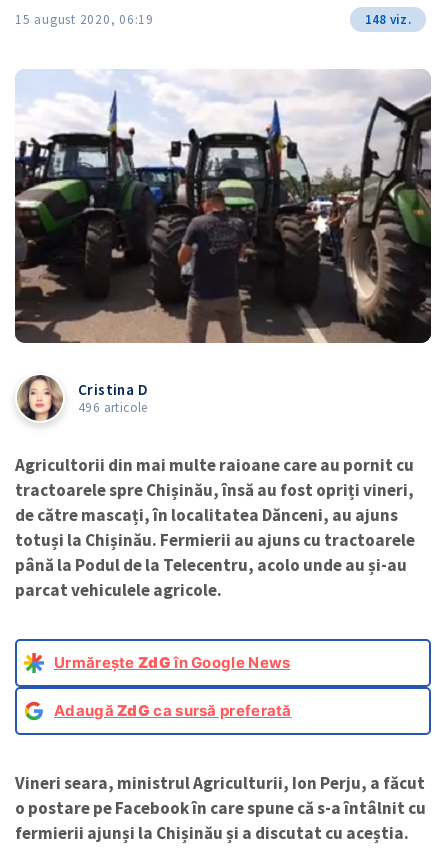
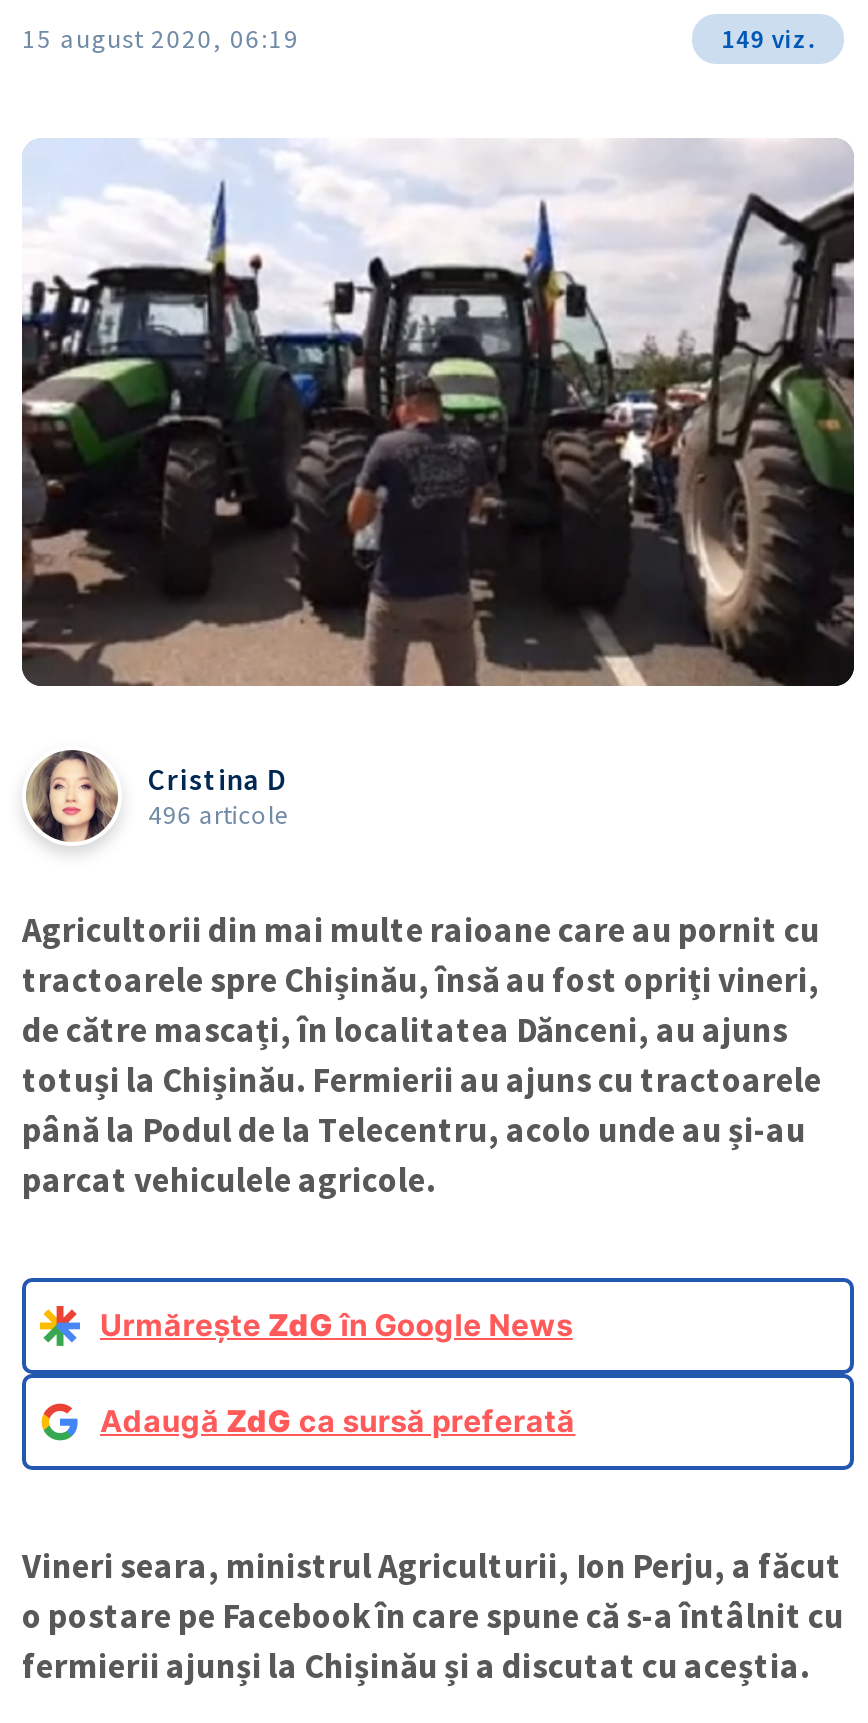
[365,11,411,28] 148 viz. -> [721,21,814,55] 149 viz.

